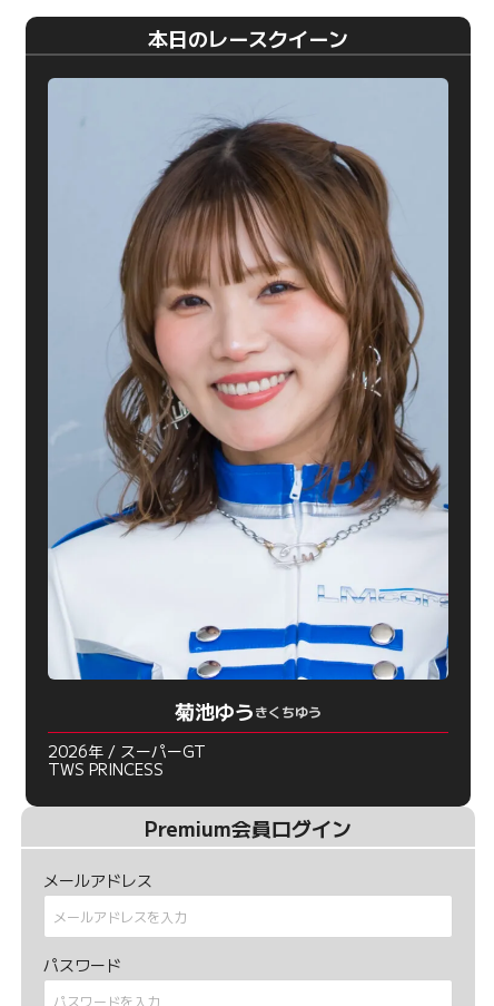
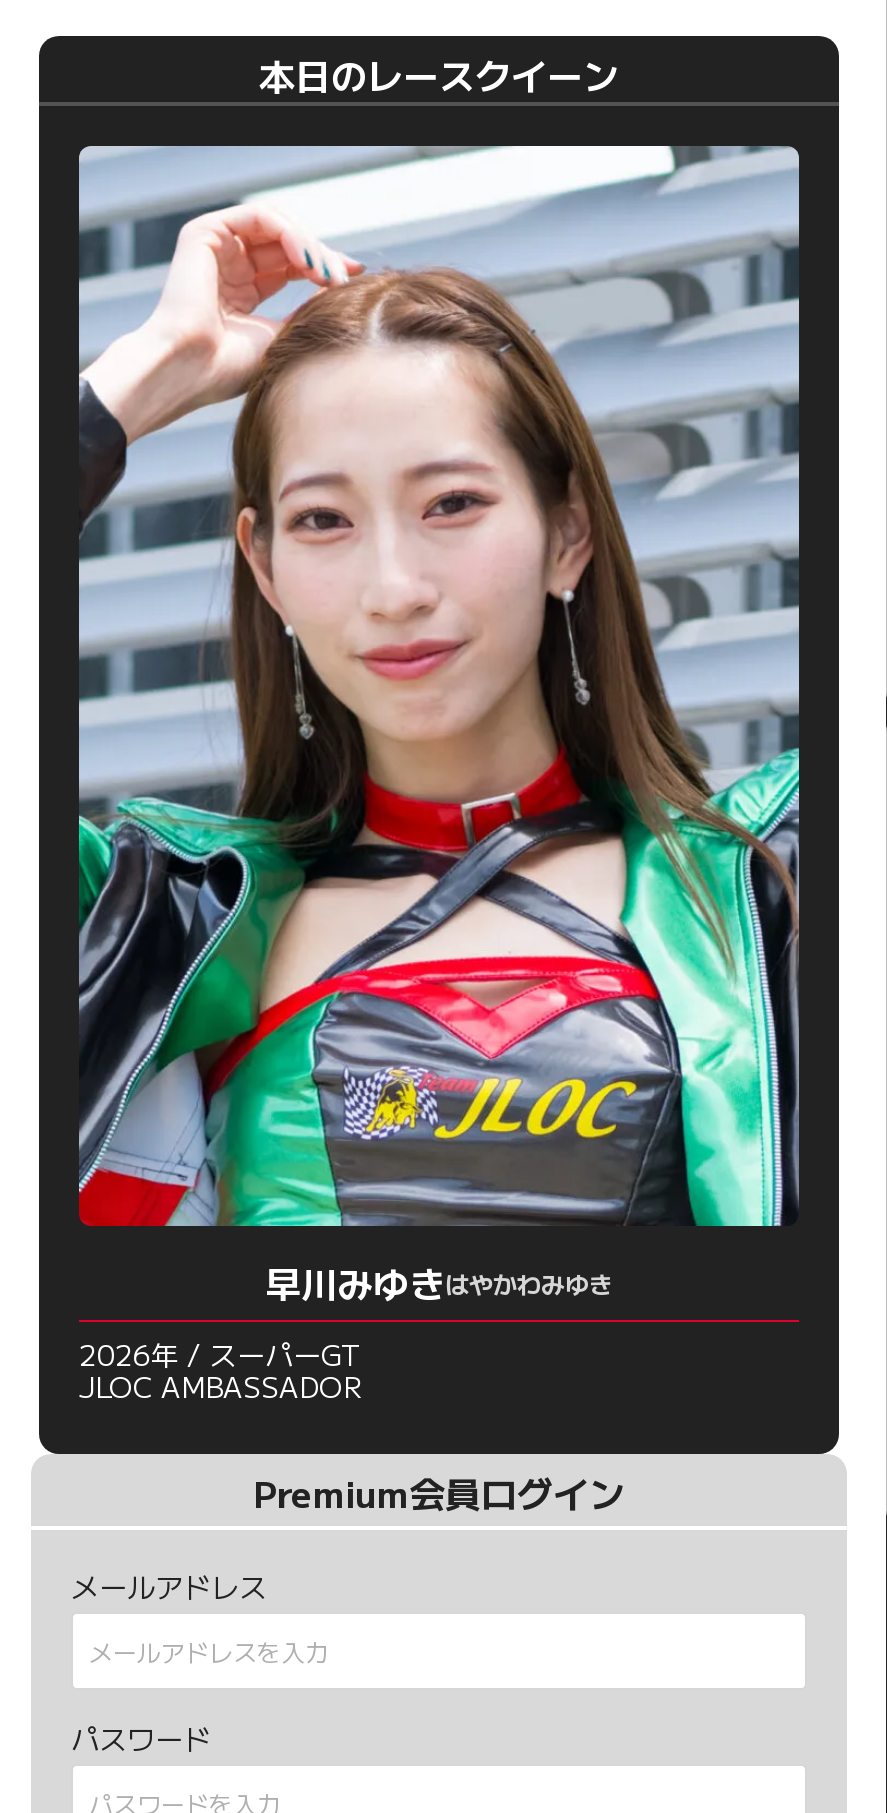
[47,78,449,725] [image] | 菊池ゆうきくちゆう -> [77,145,801,1309] [image] | 早川みゆきはやかわみゆき
[48,758,164,780] TWS PRINCESS -> [79,1367,361,1407] JLOC AMBASSADOR

